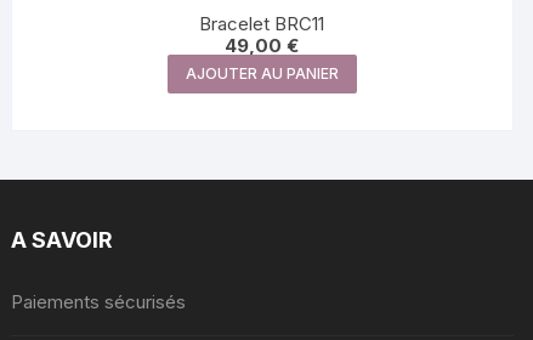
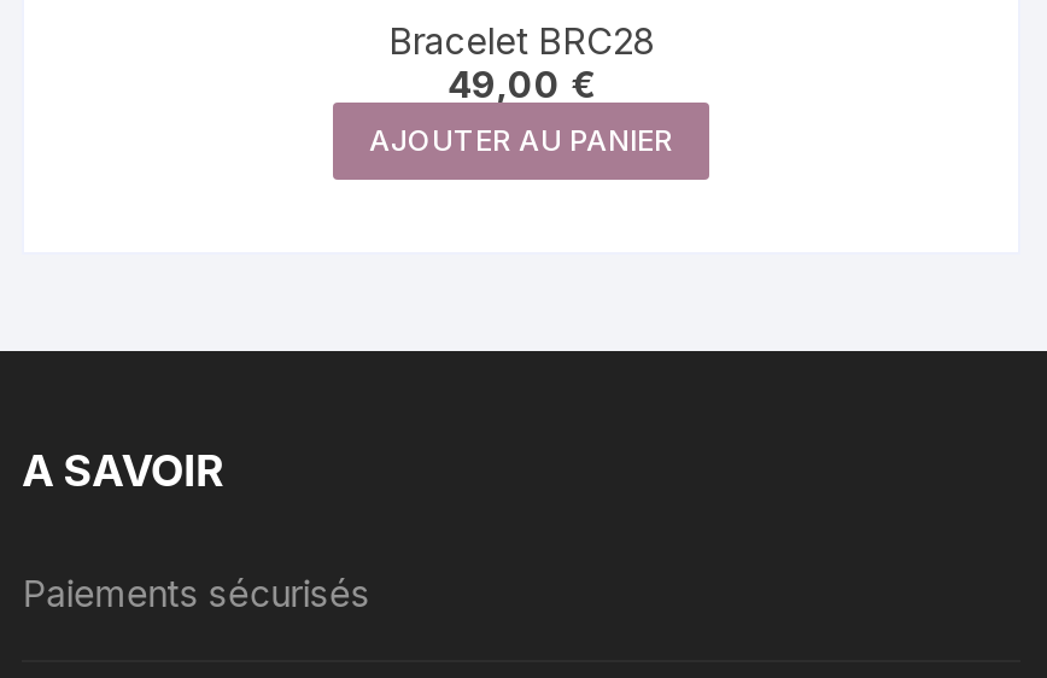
[200,12,325,35] Bracelet BRC11 -> [388,17,654,63] Bracelet BRC28

